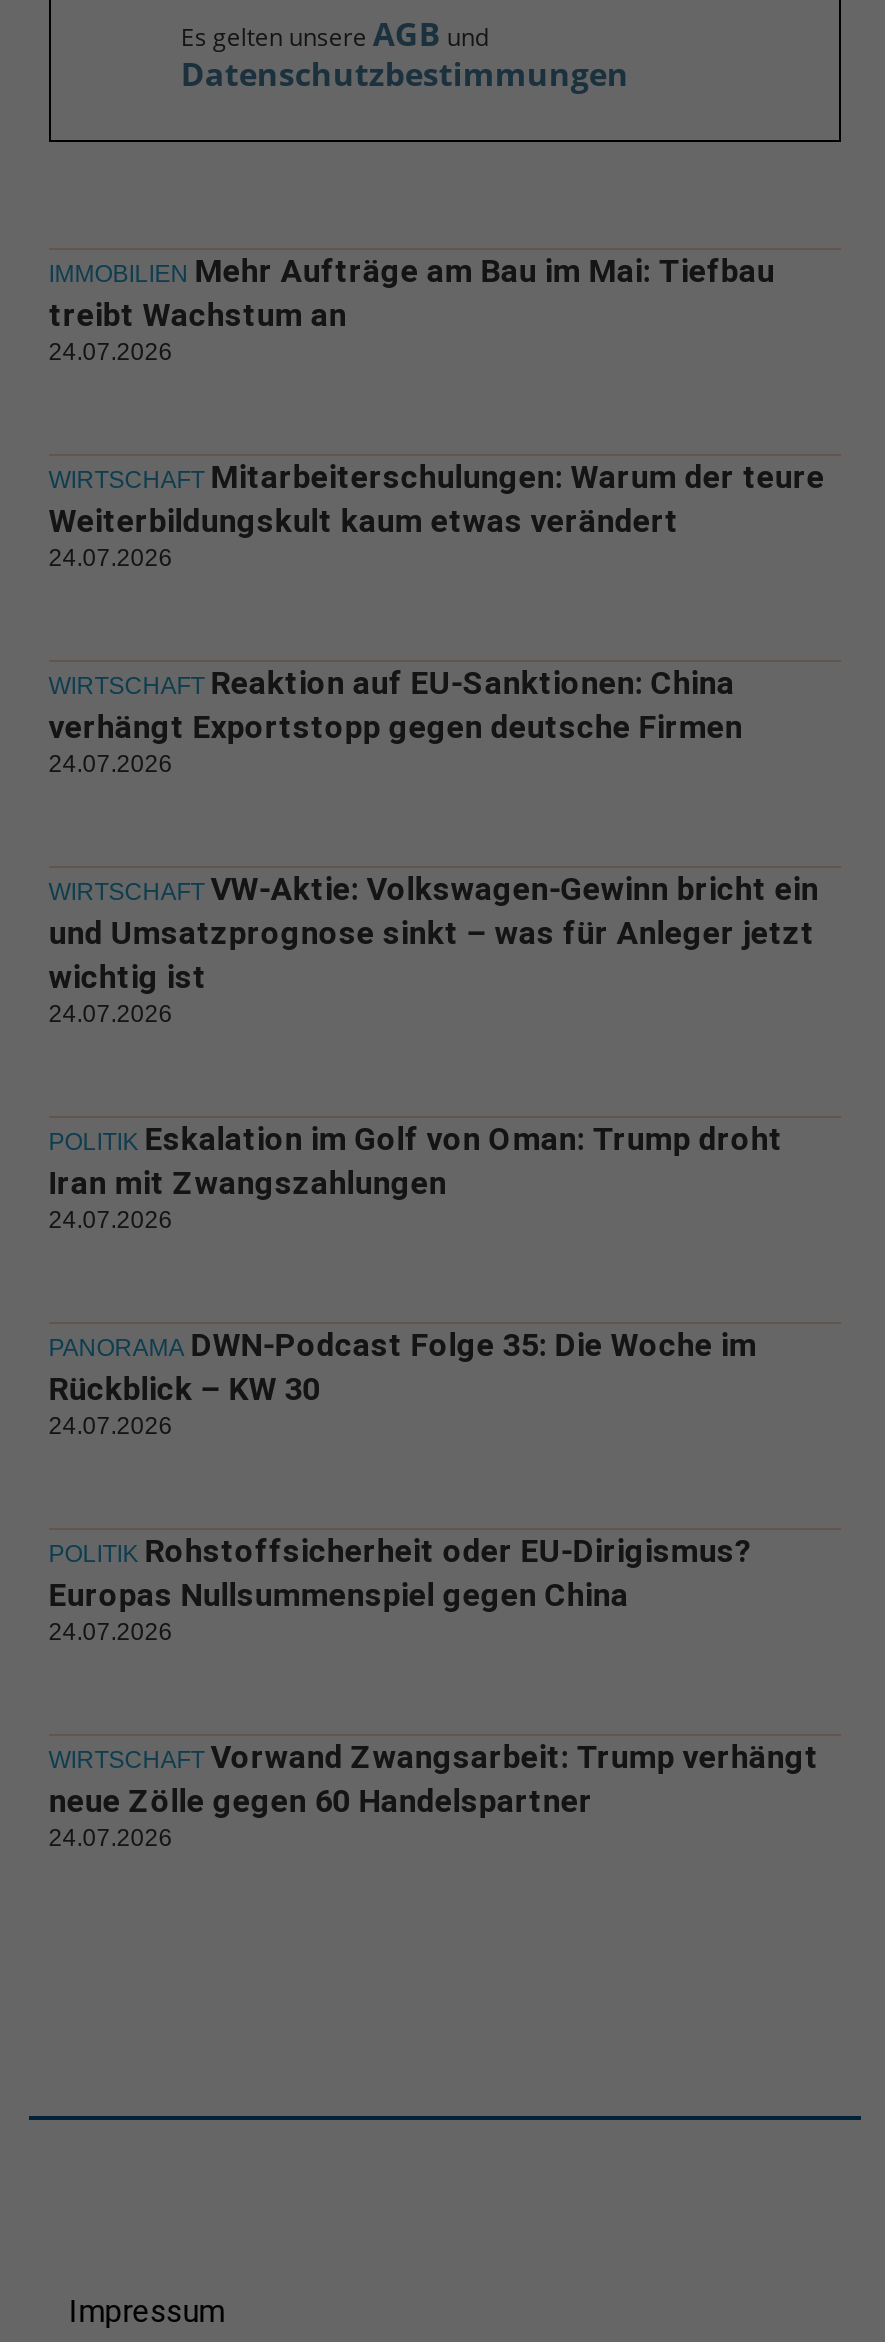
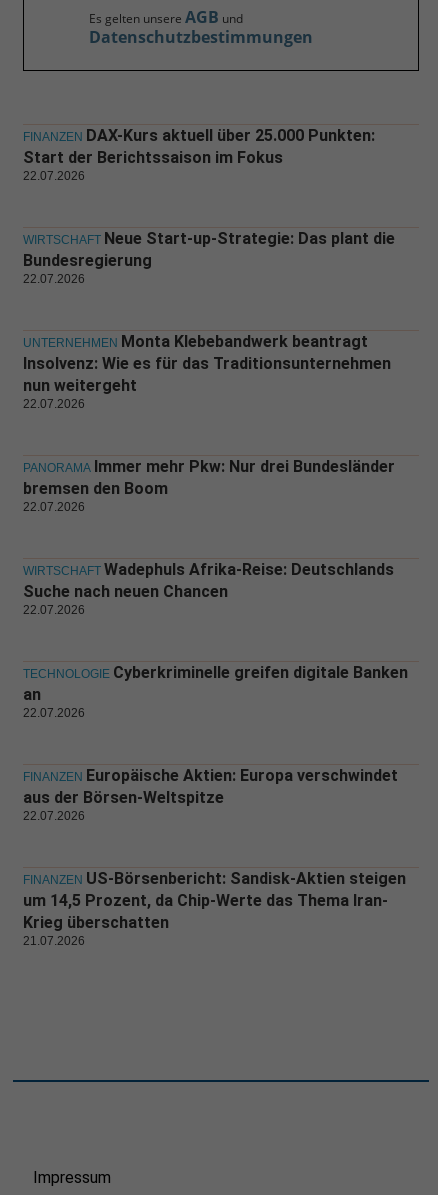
[48,252,774,366] IMMOBILIEN Mehr Aufträge am Bau im Mai: Tiefbau | treibt Wachstum an | 24.07.2026 -> [23,126,375,183] FINANZEN DAX-Kurs aktuell über 25.000 Punkten: | Start der Berichtssaison im Fokus | 22.07.2026
[48,458,824,572] WIRTSCHAFT Mitarbeiterschulungen: Warum der teure | Weiterbildungskult kaum etwas verändert | 24.07.2026 -> [23,229,395,286] WIRTSCHAFT Neue Start-up-Strategie: Das plant die | Bundesregierung | 22.07.2026
[48,664,742,778] WIRTSCHAFT Reaktion auf EU-Sanktionen: China | verhängt Exportstopp gegen deutsche Firmen | 24.07.2026 -> [23,332,391,411] UNTERNEHMEN Monta Klebebandwerk beantragt | Insolvenz: Wie es für das Traditionsunternehmen | nun weitergeht | 22.07.2026
[48,870,818,1028] WIRTSCHAFT VW-Aktie: Volkswagen-Gewinn bricht ein | und Umsatzprognose sinkt – was für Anleger jetzt | wichtig ist | 24.07.2026 -> [23,457,395,514] PANORAMA Immer mehr Pkw: Nur drei Bundesländer | bremsen den Boom | 22.07.2026
[48,1120,782,1234] POLITIK Eskalation im Golf von Oman: Trump droht | Iran mit Zwangszahlungen | 24.07.2026 -> [23,560,394,617] WIRTSCHAFT Wadephuls Afrika-Reise: Deutschlands | Suche nach neuen Chancen | 22.07.2026
[48,1326,756,1440] PANORAMA DWN-Podcast Folge 35: Die Woche im | Rückblick – KW 30 | 24.07.2026 -> [23,663,408,720] TECHNOLOGIE Cyberkriminelle greifen digitale Banken | an | 22.07.2026
[48,1532,752,1646] POLITIK Rohstoffsicherheit oder EU-Dirigismus? | Europas Nullsummenspiel gegen China | 24.07.2026 -> [23,766,398,823] FINANZEN Europäische Aktien: Europa verschwindet | aus der Börsen-Weltspitze | 22.07.2026
[48,1738,818,1852] WIRTSCHAFT Vorwand Zwangsarbeit: Trump verhängt | neue Zölle gegen 60 Handelspartner | 24.07.2026 -> [23,869,406,948] FINANZEN US-Börsenbericht: Sandisk-Aktien steigen | um 14,5 Prozent, da Chip-Werte das Thema Iran- | Krieg überschatten | 21.07.2026

